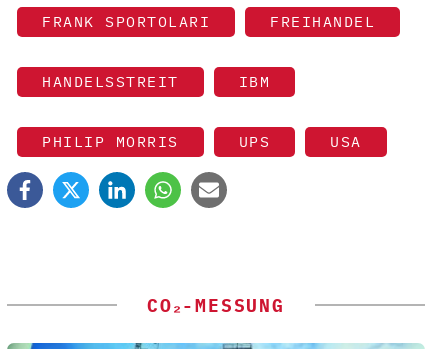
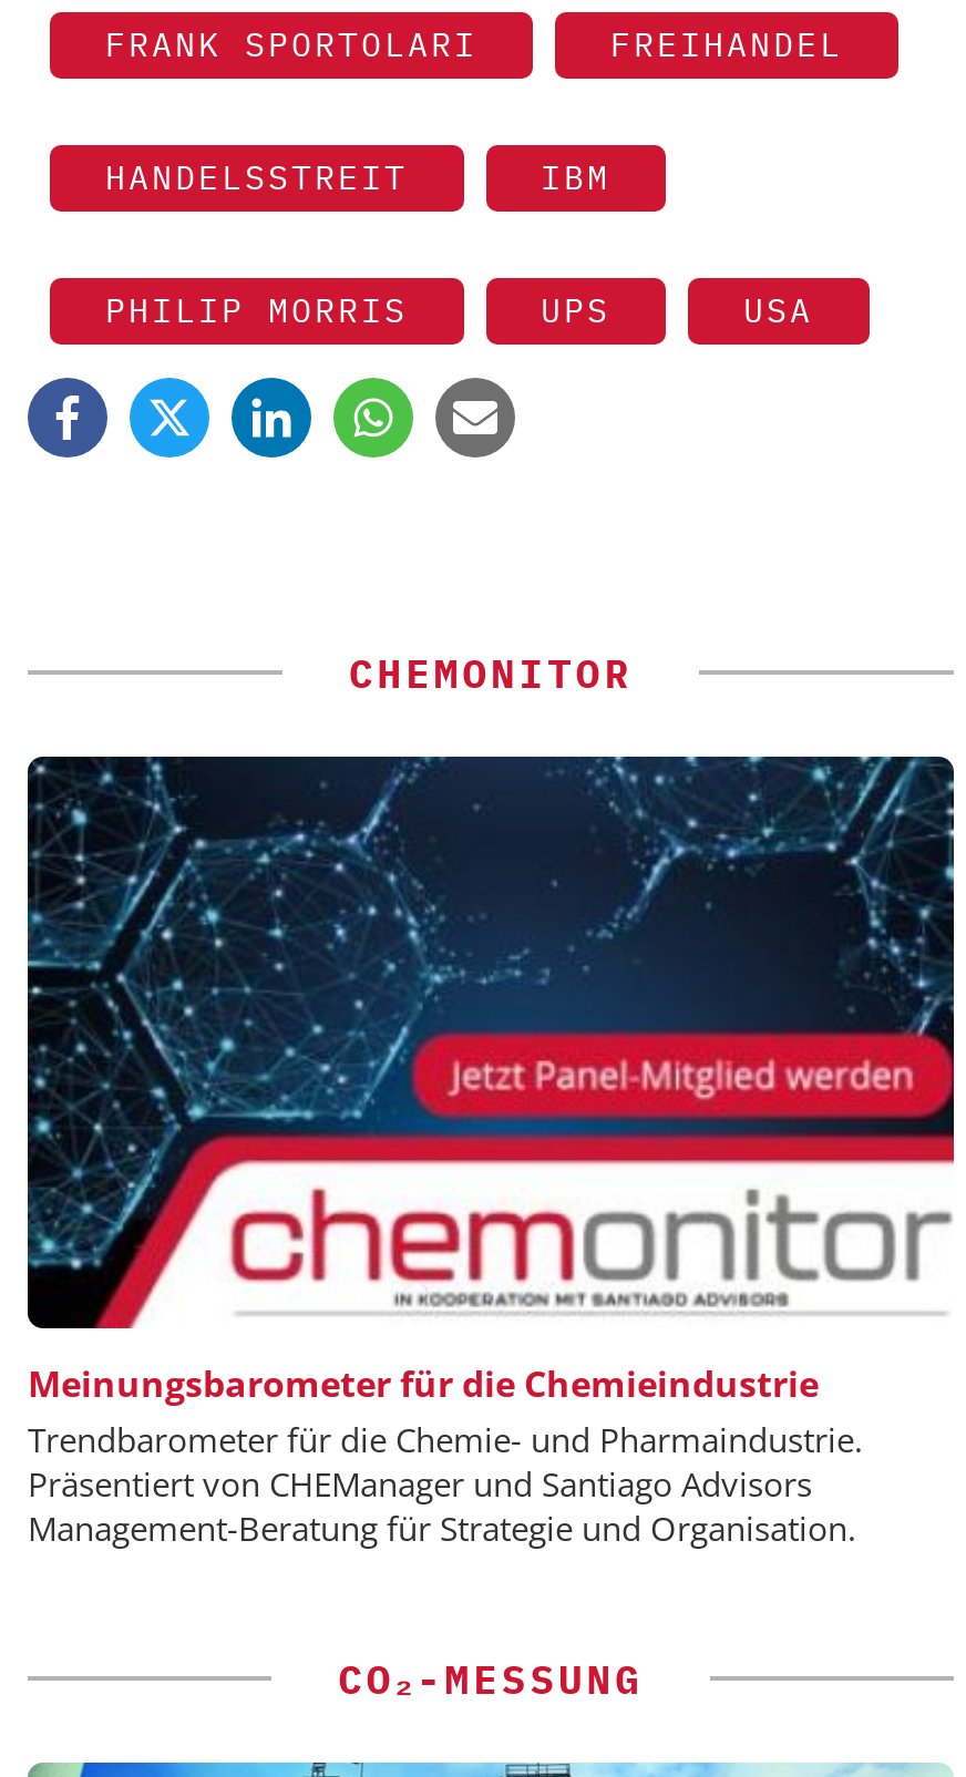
none -> [25,754,956,1551] [image] | Meinungsbarometer für die Chemieindustrie | Trendbarometer für die Chemie- und Pharmaindustrie. | Präsentiert von CHEManager und Santiago Advisors | Management-Beratung für Strategie und Organisation.
none -> [349,648,633,699] CHEMONITOR

